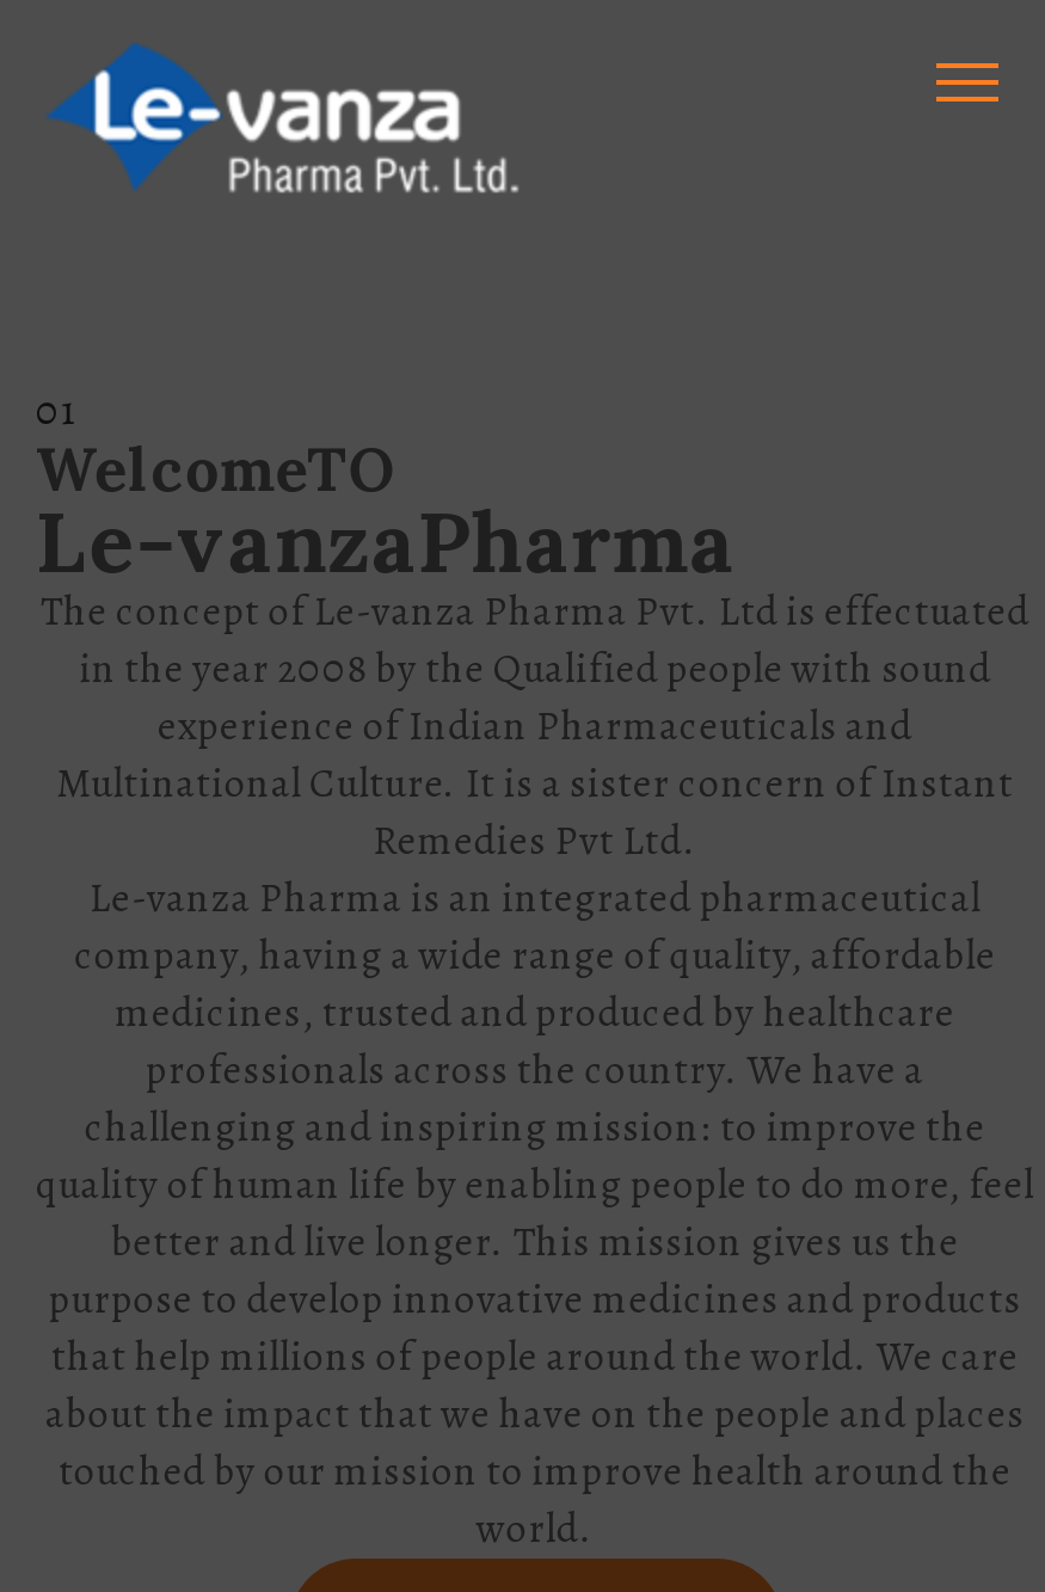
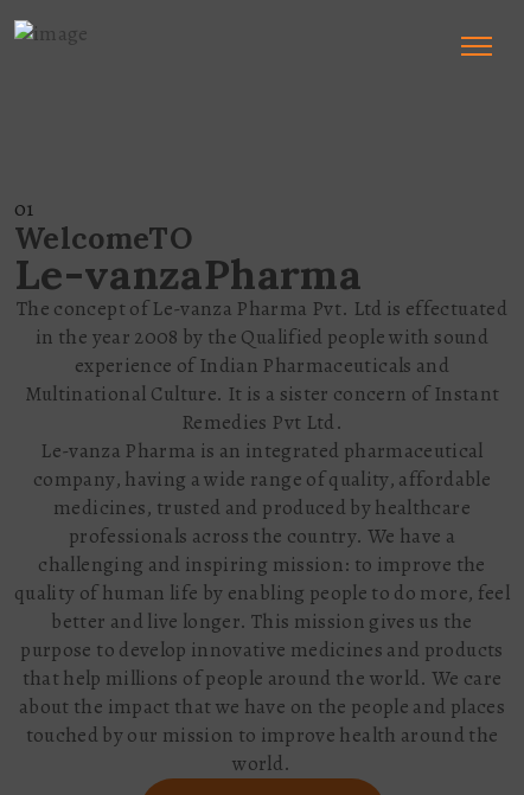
[36,30,521,195] [image] -> none

